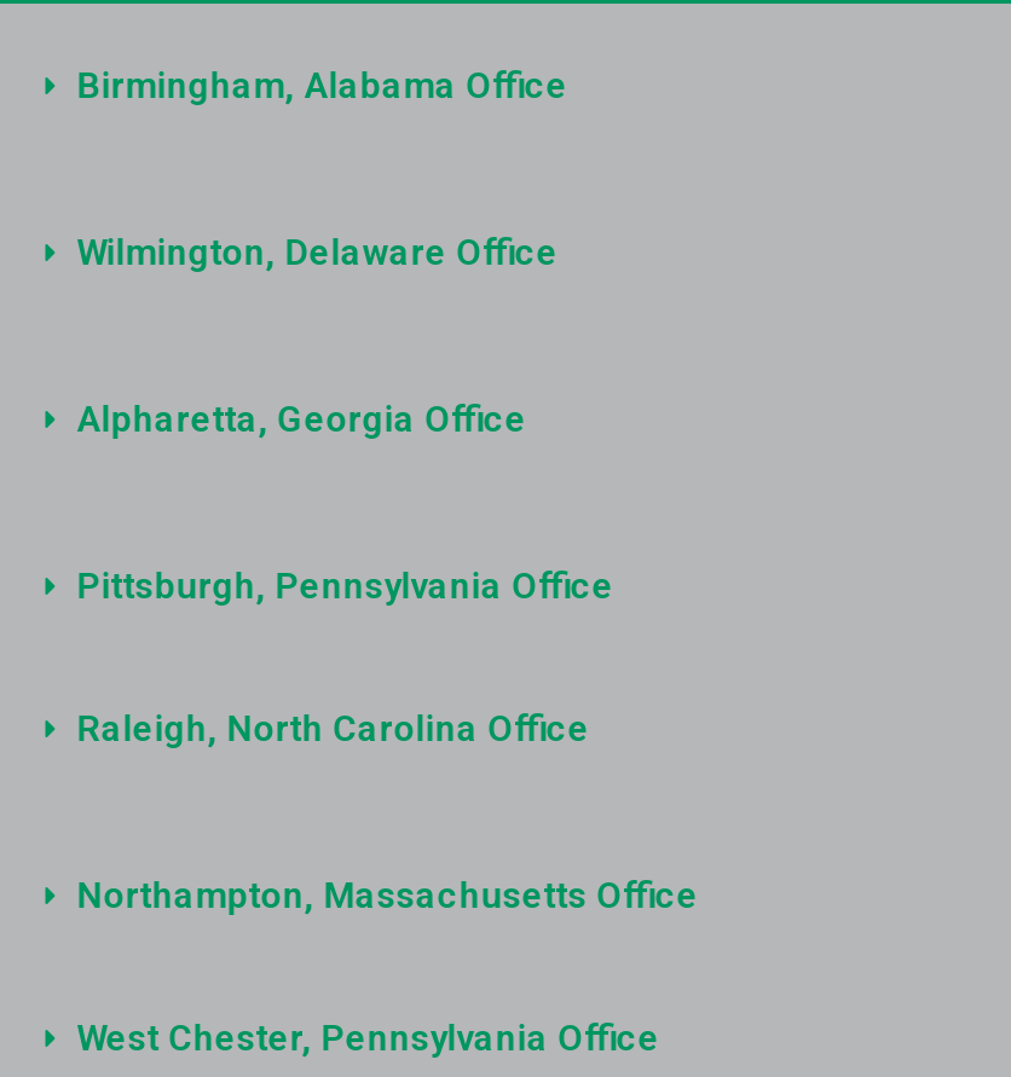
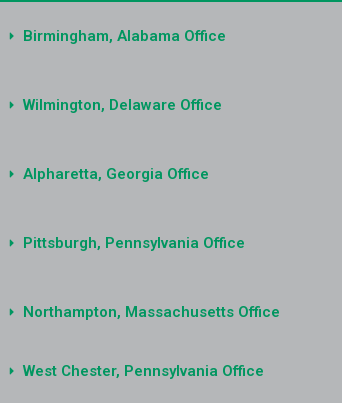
[77,707,589,751] Raleigh, North Carolina Office -> none

